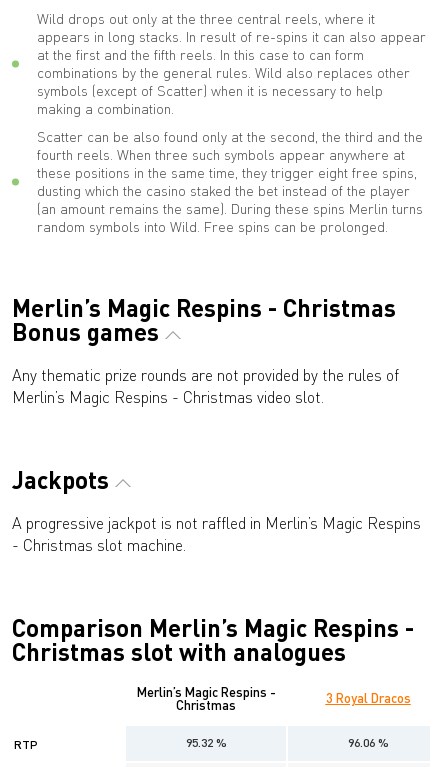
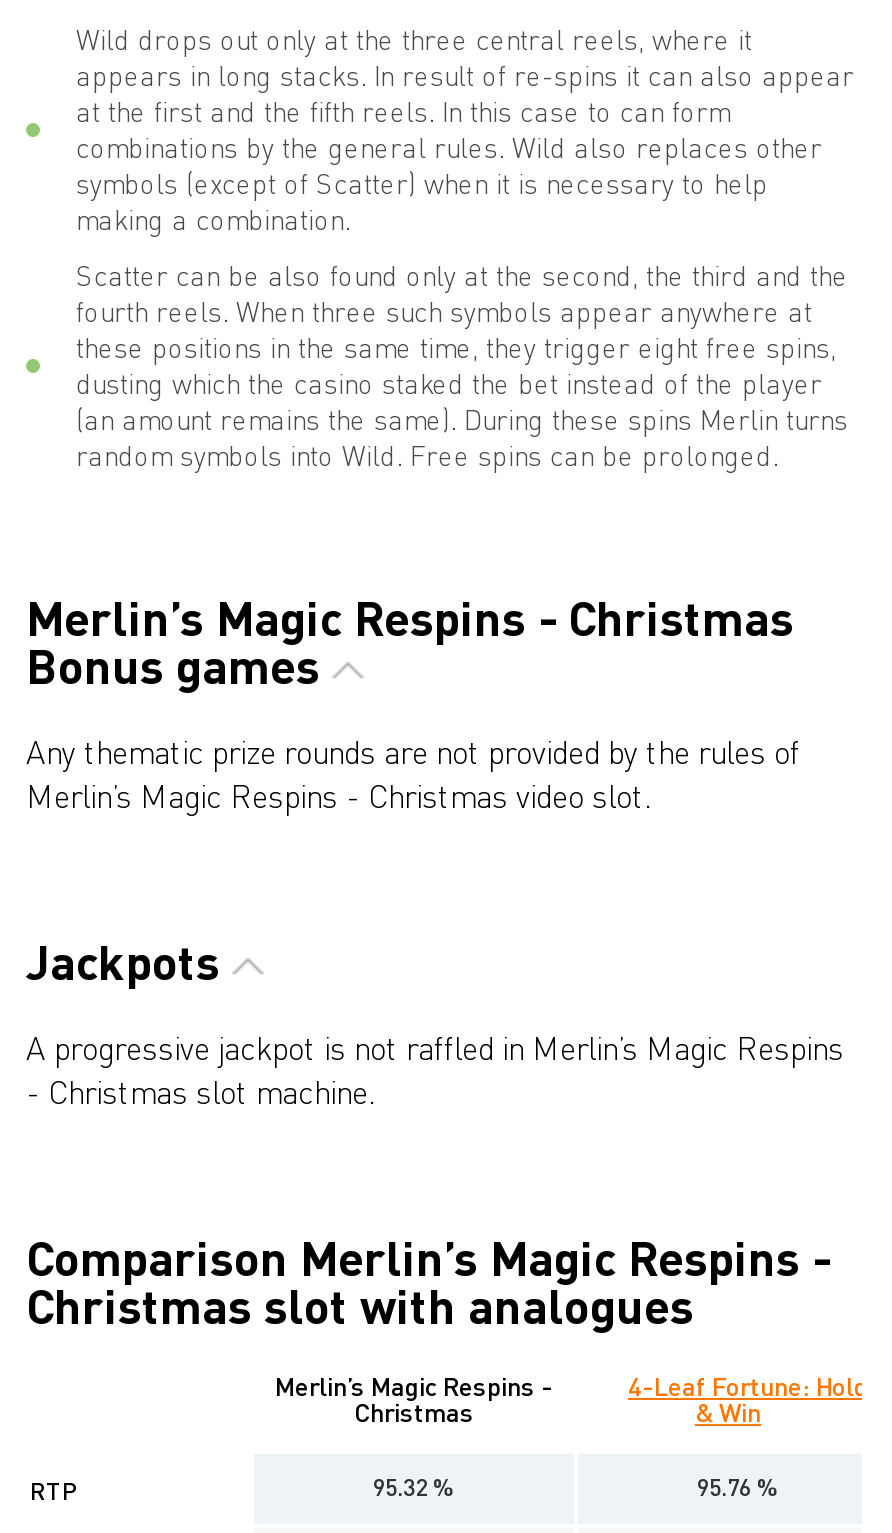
[325,690,410,706] 3 Royal Dracos -> [628,1369,868,1427] 4-Leaf Fortune: Hold | & Win
[347,735,388,750] 96.06 % -> [697,1471,779,1501] 95.76 %

